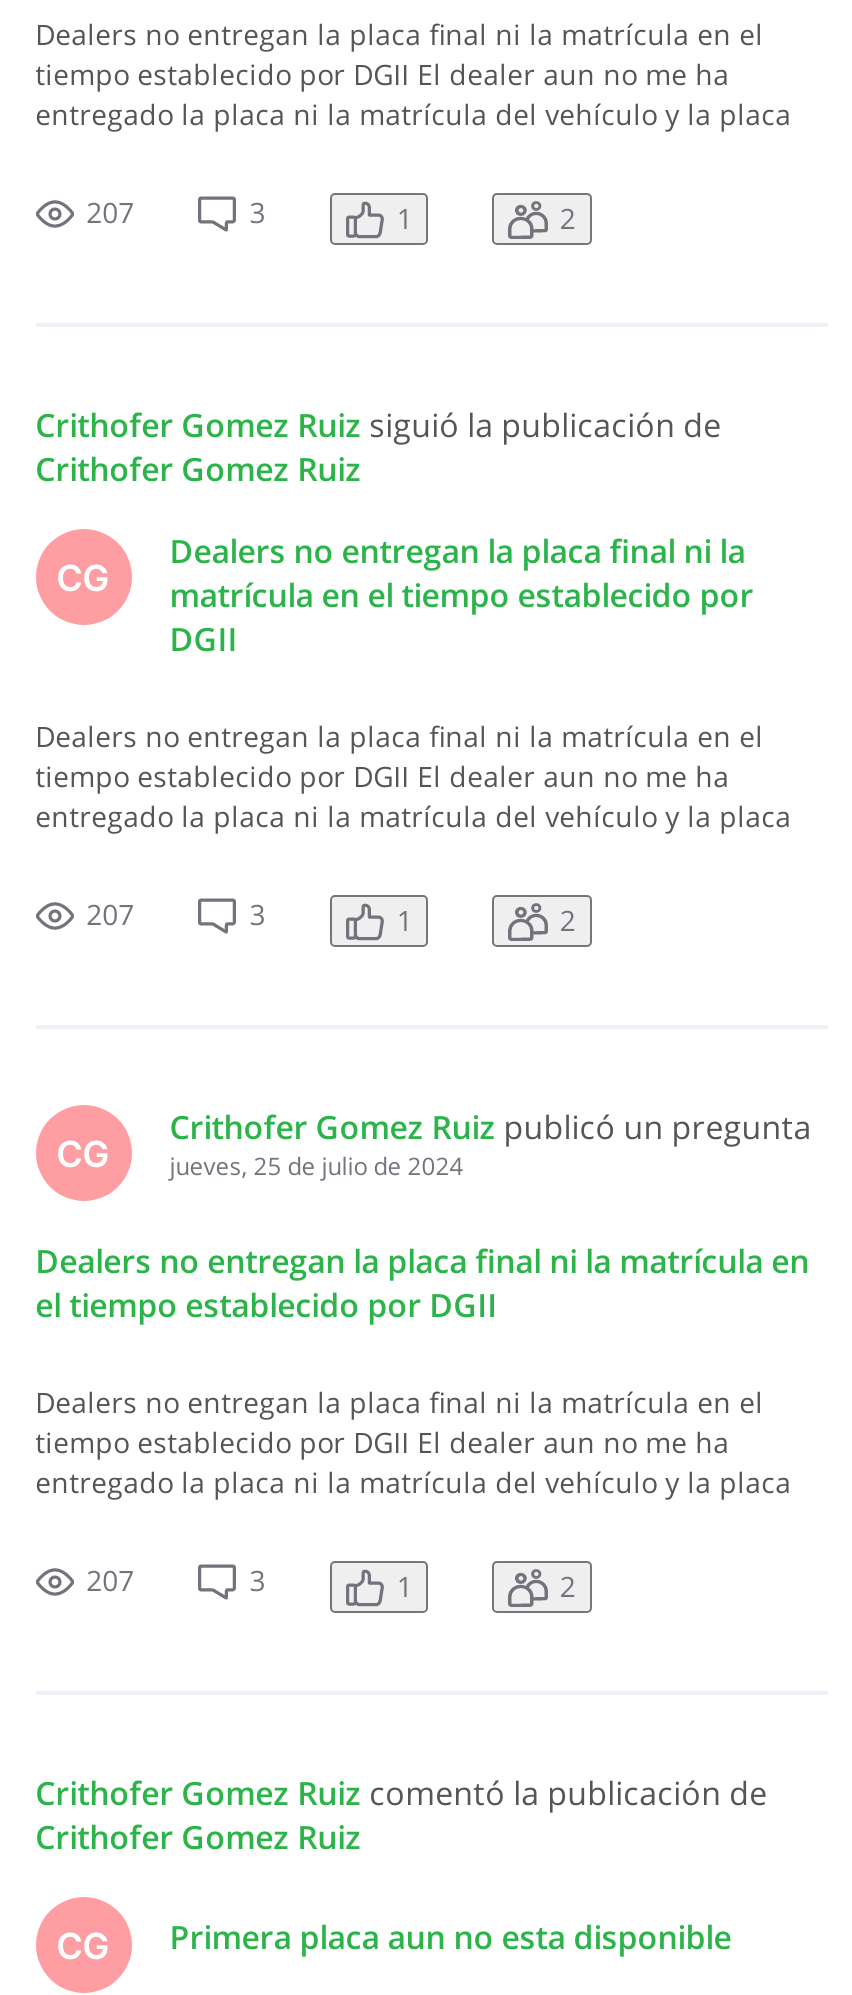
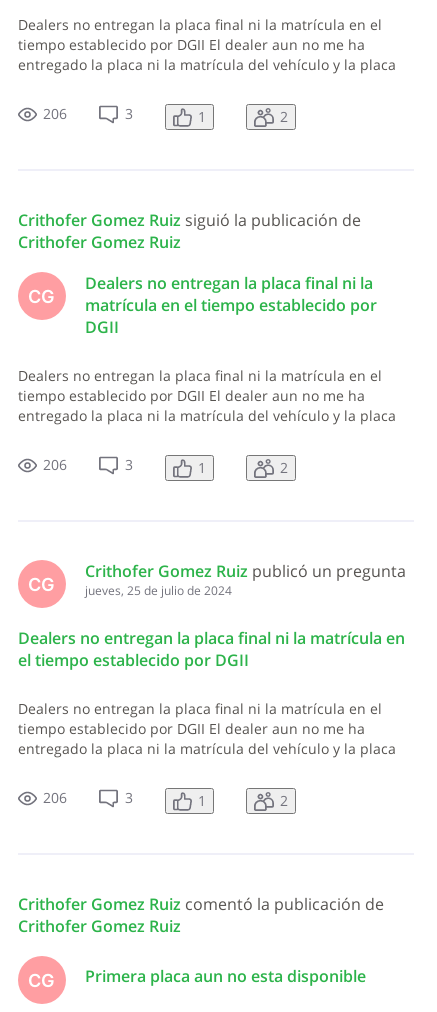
[86,194,134,232] 207 -> [43,104,67,123] 206
[86,895,134,933] 207 -> [43,455,67,474] 206
[86,1561,134,1599] 207 -> [43,788,67,807] 206

